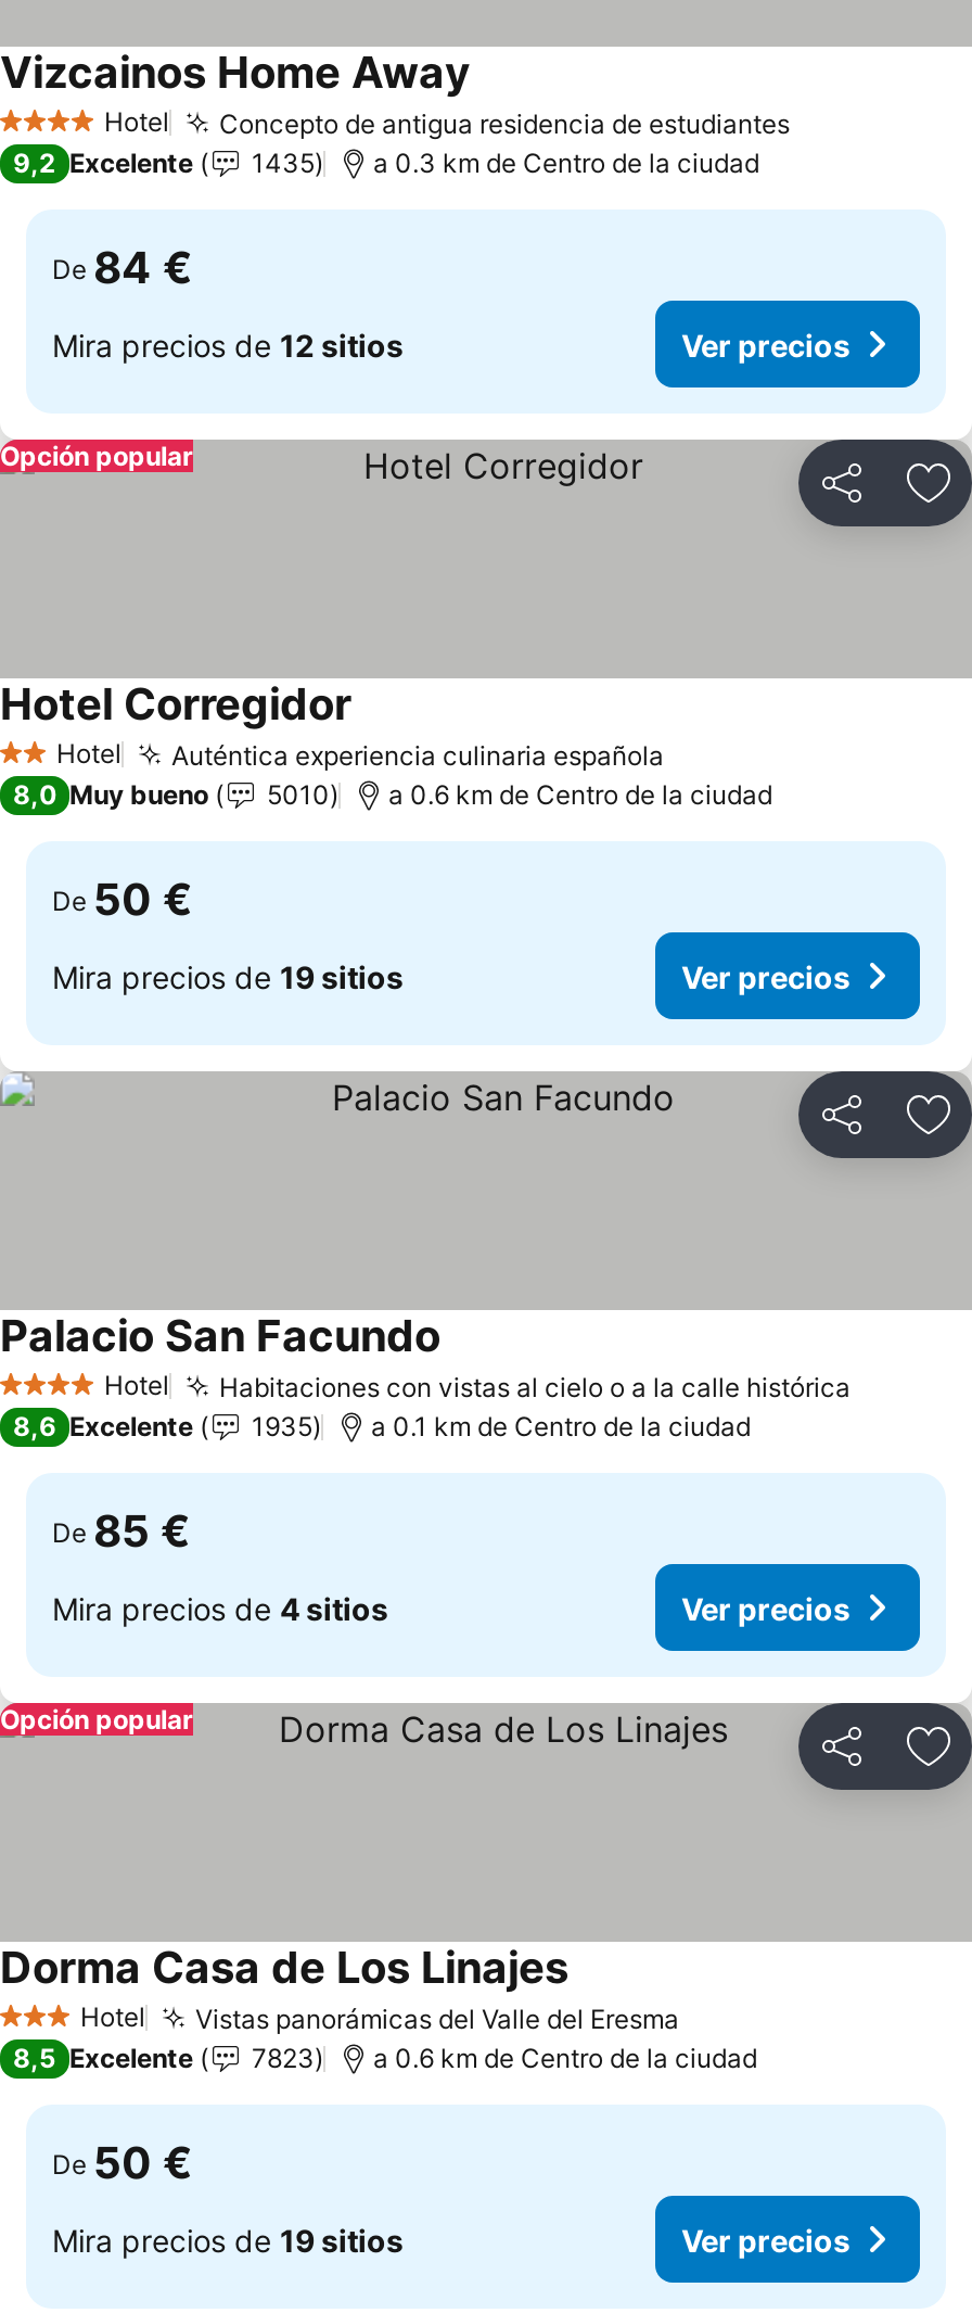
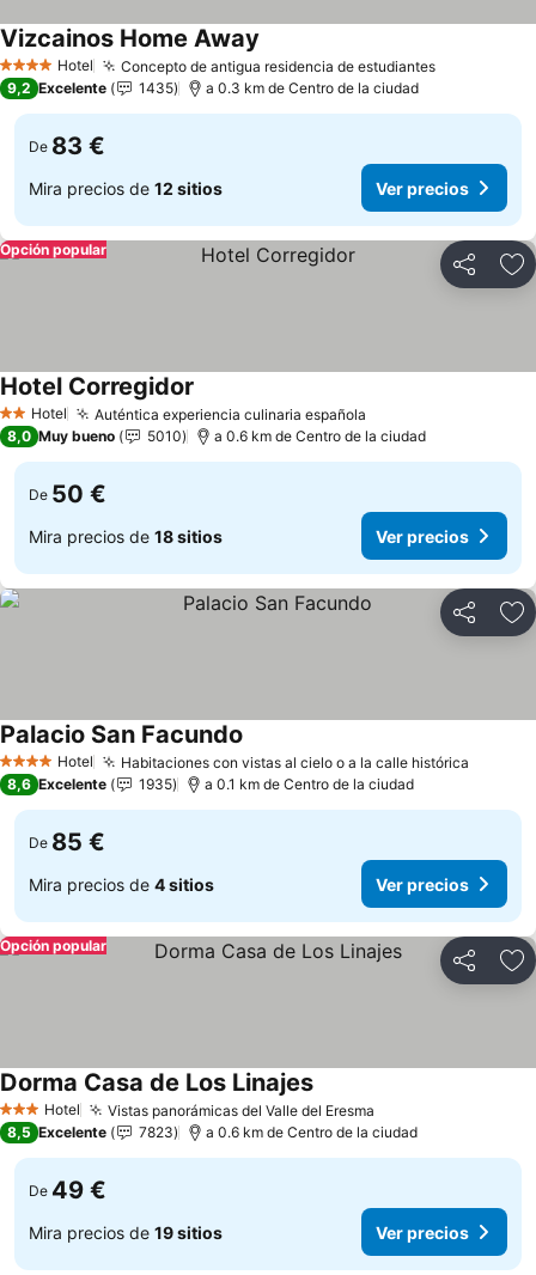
[52,242,193,294] De 84 € -> [29,132,105,160] De 83 €
[52,957,404,994] Mira precios de 19 sitios -> [29,526,223,546] Mira precios de 18 sitios
[52,2137,193,2189] De 50 € -> [29,1176,106,1204] De 49 €

